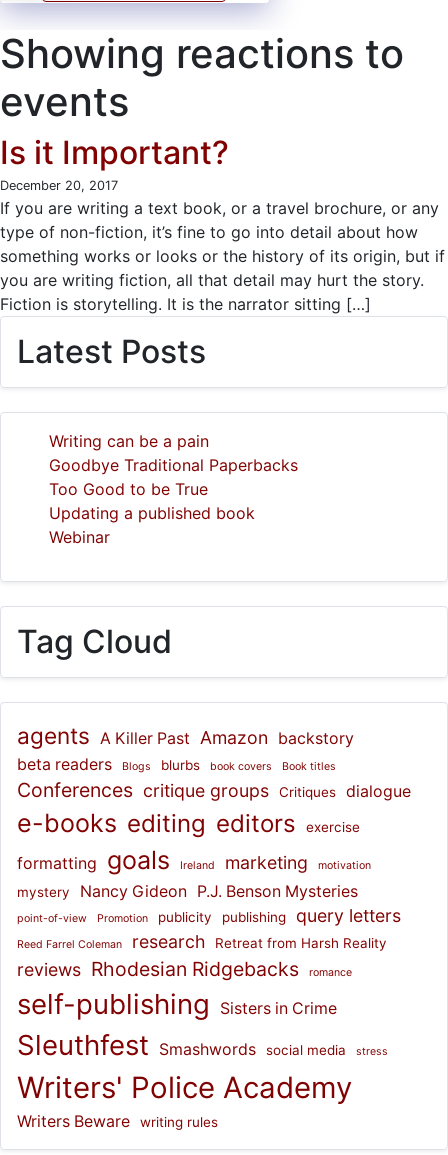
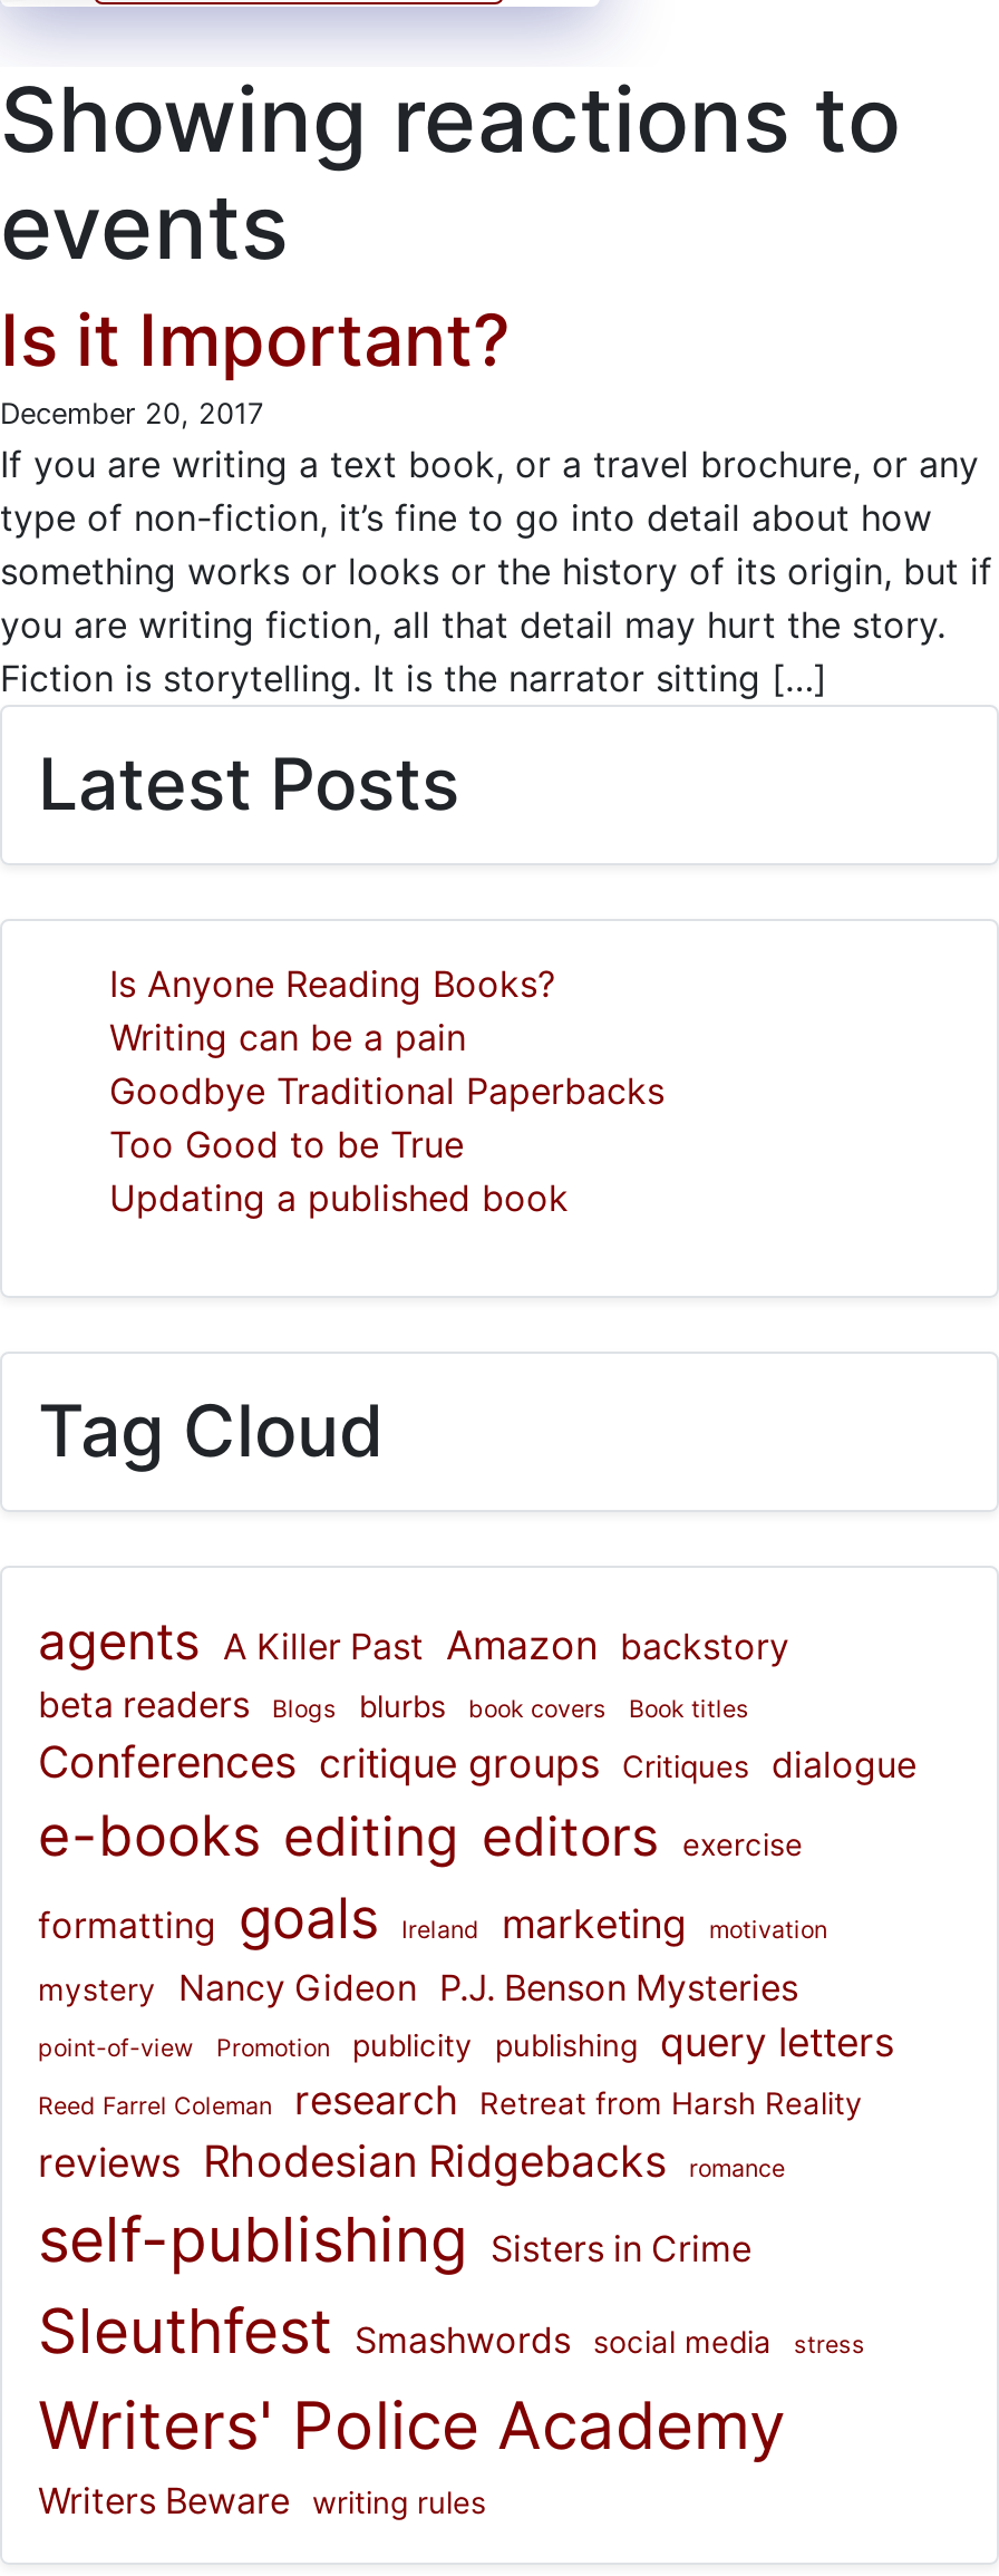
none -> [109,961,555,1006] Is Anyone Reading Books?
moved [49,431,298,523] -> [109,1015,665,1220]: Writing can be a pain | Goodbye Traditional Paperbacks | Too Good to be True | Updating a published book
[49,527,110,547] Webinar -> none

